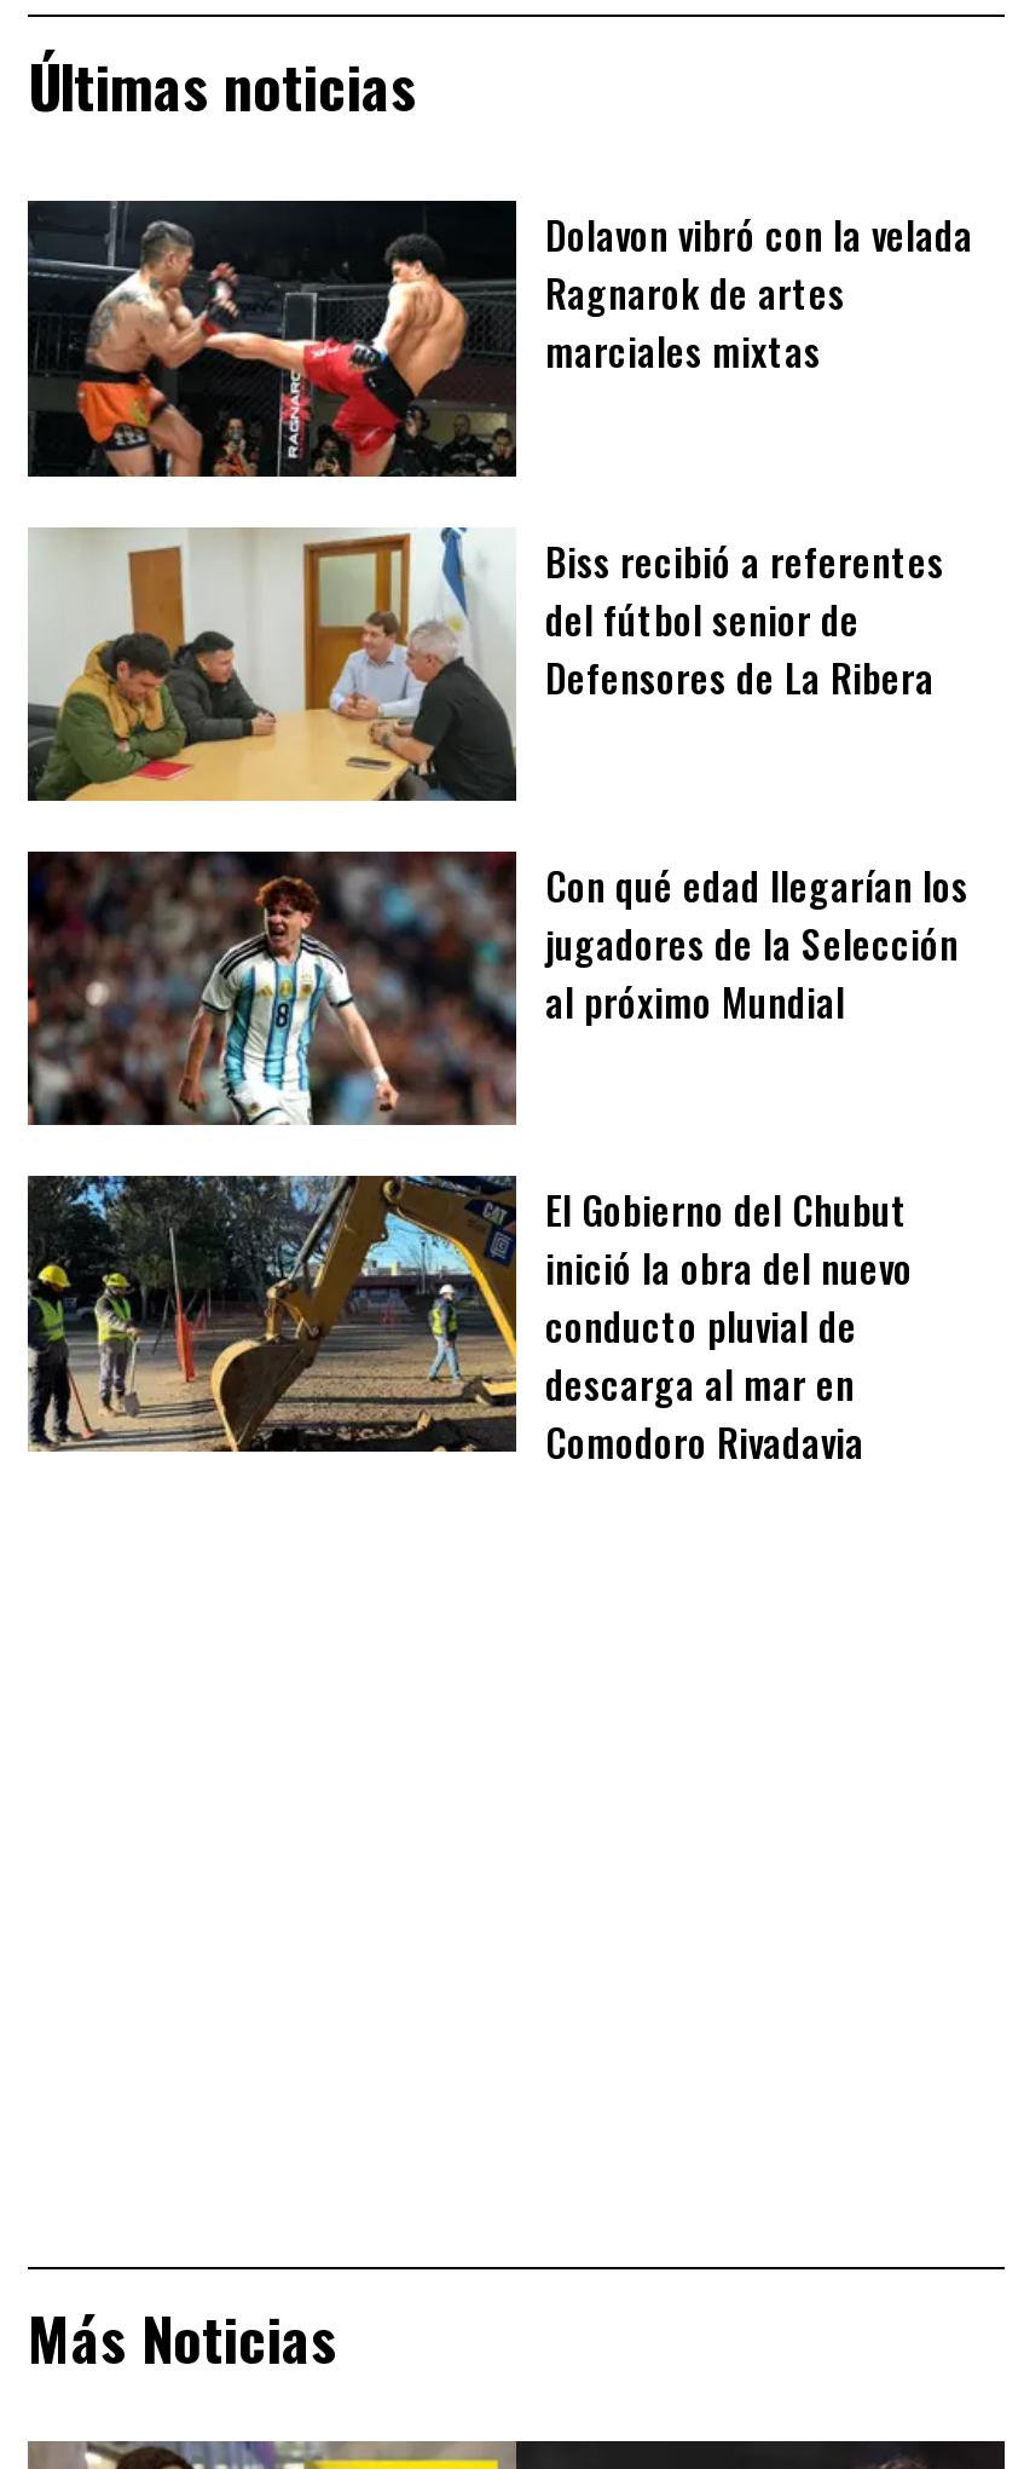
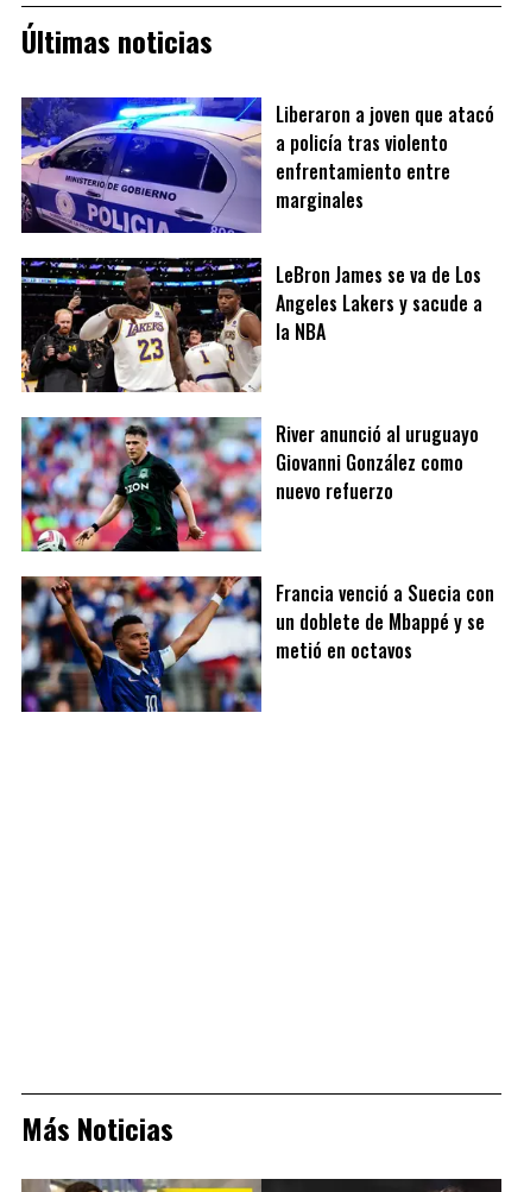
[25,198,973,479] [image] | Dolavon vibró con la velada | Ragnarok de artes | marciales mixtas -> [20,96,494,234] [image] | Liberaron a joven que atacó | a policía tras violento | enfrentamiento entre | marginales
[25,525,944,803] [image] | Biss recibió a referentes | del fútbol senior de | Defensores de La Ribera -> [20,257,482,393] [image] | LeBron James se va de Los | Angeles Lakers y sacude a | la NBA
[25,849,968,1127] [image] | Con qué edad llegarían los | jugadores de la Selección | al próximo Mundial -> [20,416,479,553] [image] | River anunció al uruguayo | Giovanni González como | nuevo refuerzo
[25,1173,913,1472] [image] | El Gobierno del Chubut | inició la obra del nuevo | conducto pluvial de | descarga al mar en | Comodoro Rivadavia -> [21,575,494,713] [image] | Francia venció a Suecia con | un doblete de Mbappé y se | metió en octavos

